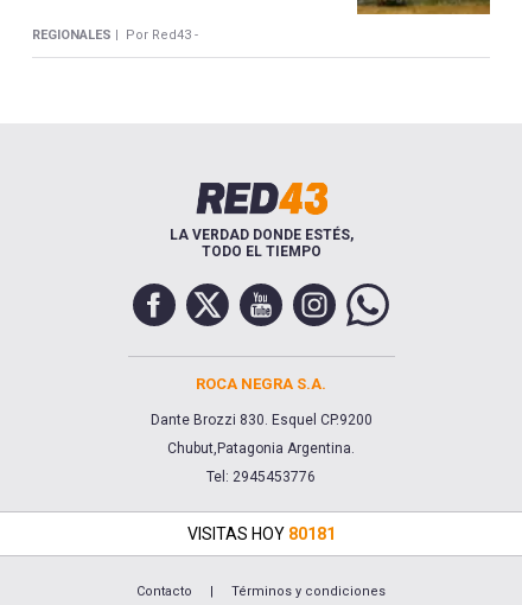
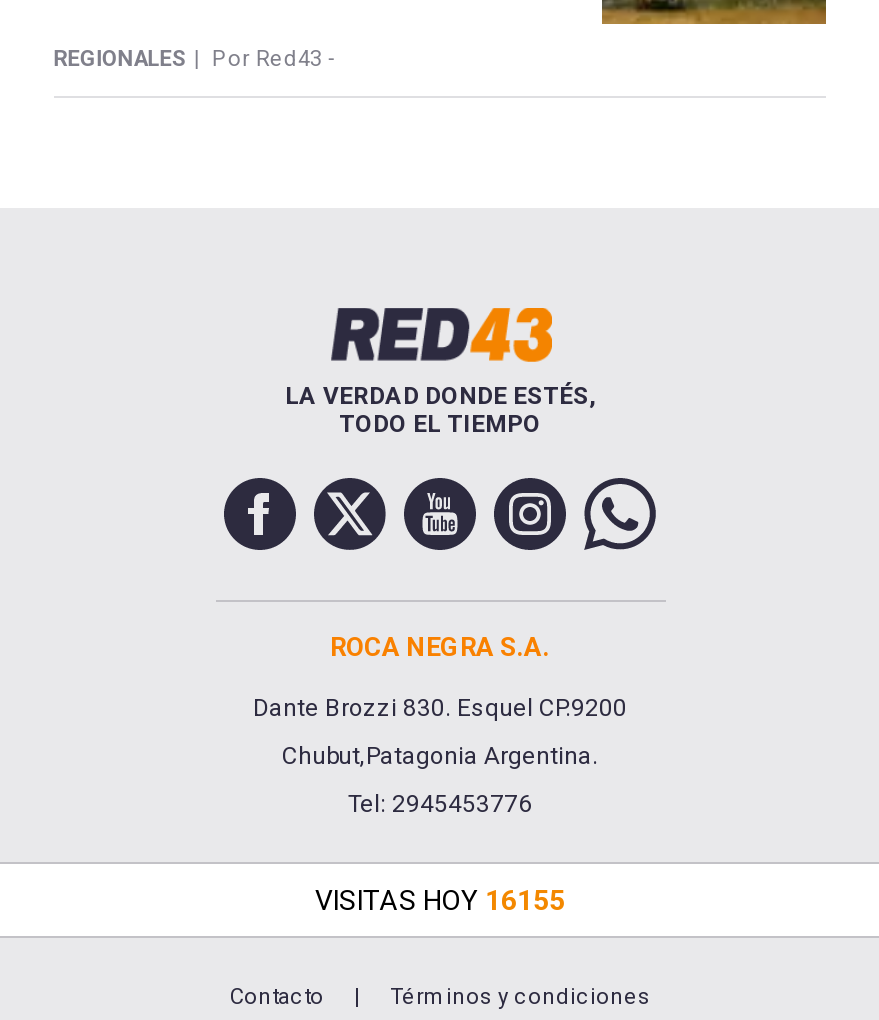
[187,524,335,543] VISITAS HOY 80181 -> [315,883,565,915] VISITAS HOY 16155

